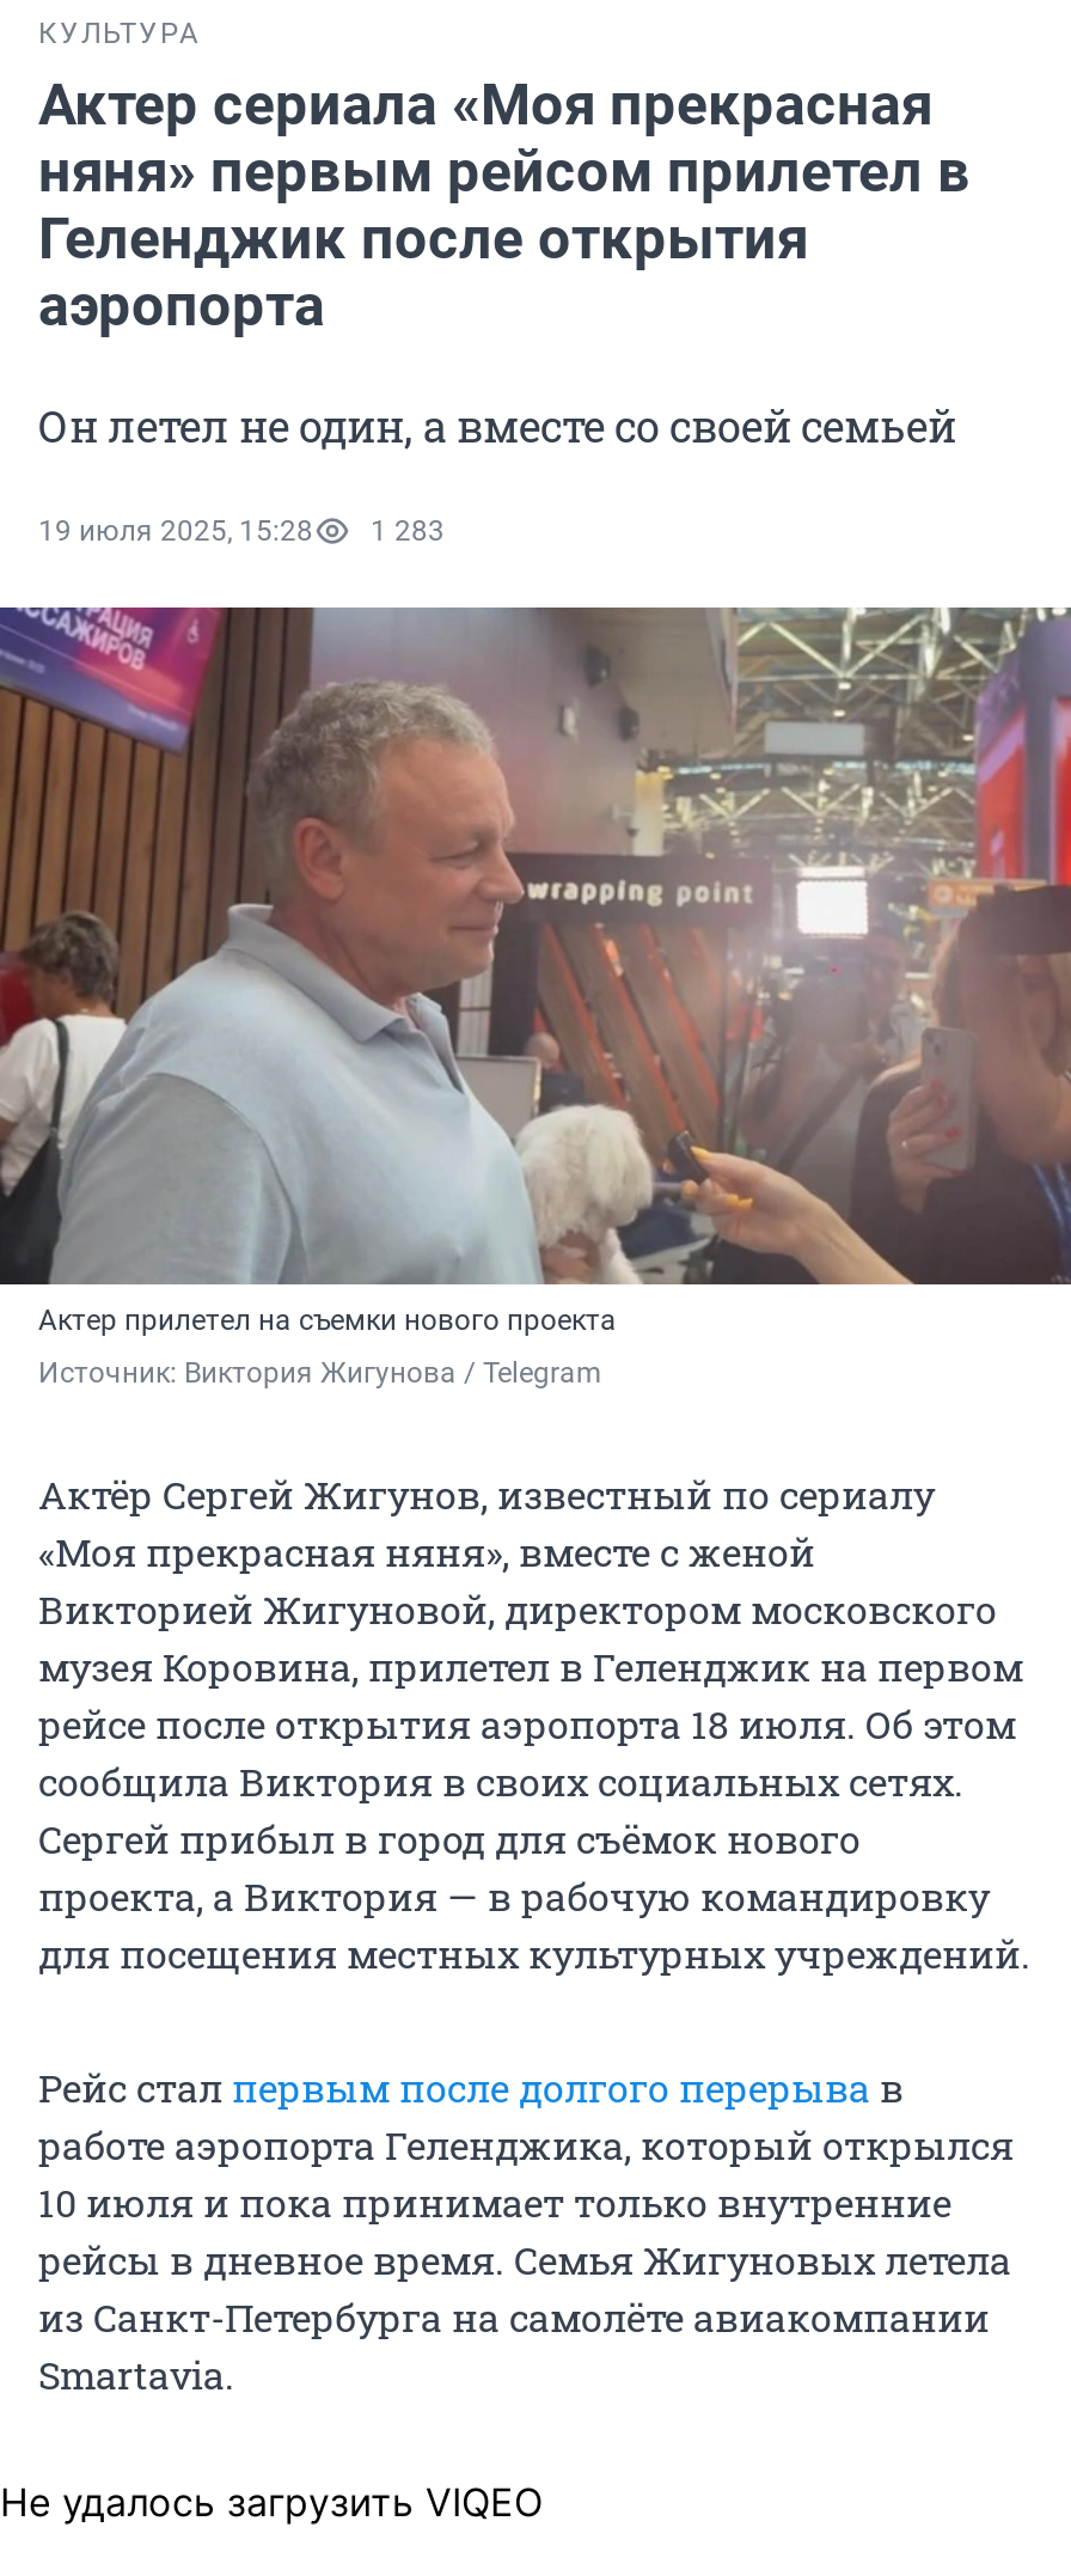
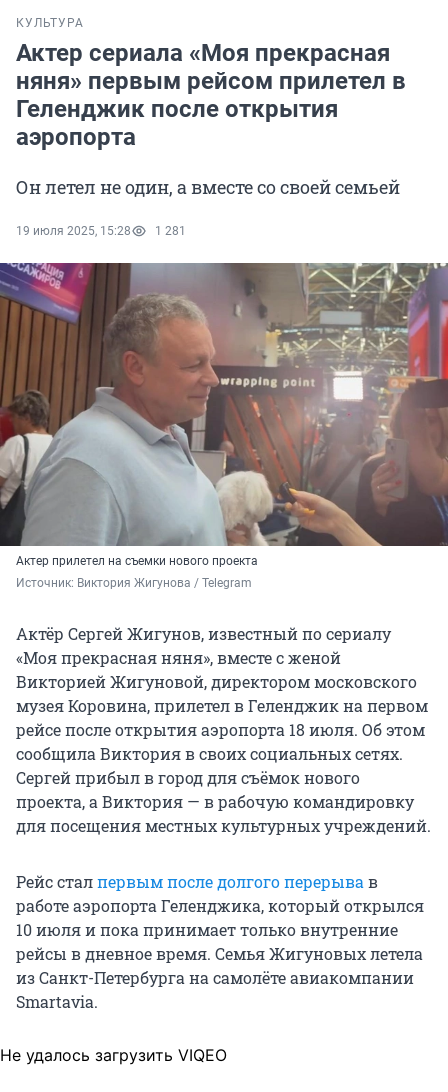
[38,514,445,548] 19 июля 2025, 15:28 1 283 -> [16,224,186,238] 19 июля 2025, 15:28 1 281

